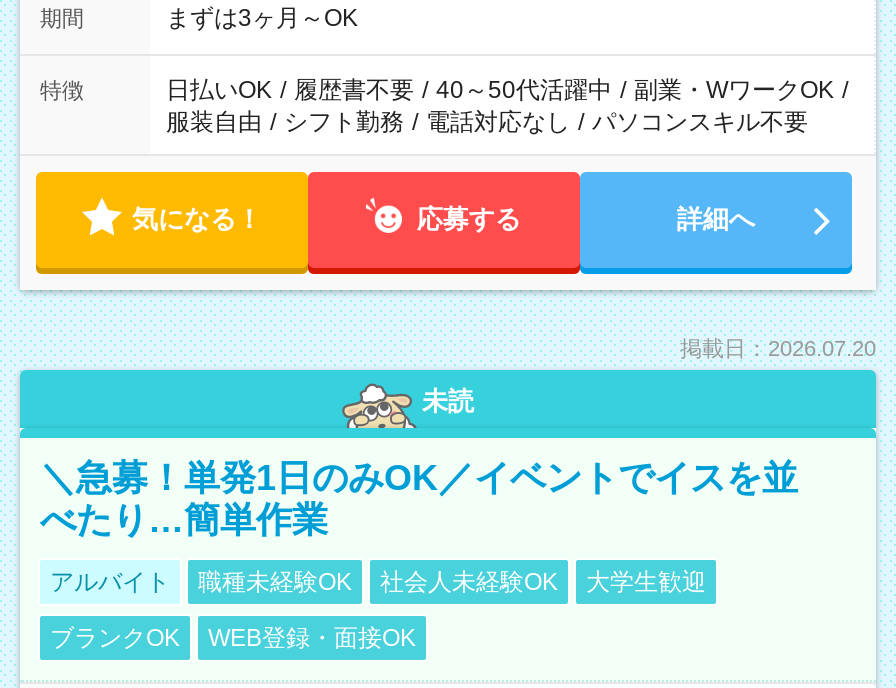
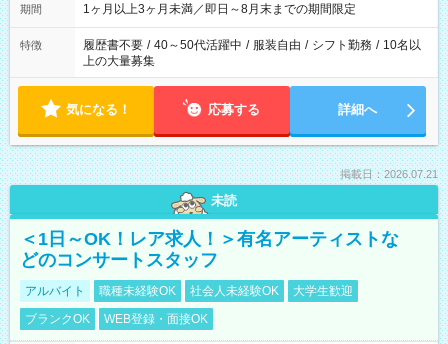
[166,4,358,32] まずは3ヶ月～OK -> [83,2,356,16] 1ヶ月以上3ヶ月未満／即日～8月末までの期間限定
[166,76,848,136] 日払いOK / 履歴書不要 / 40～50代活躍中 / 副業・WワークOK / | 服装自由 / シフト勤務 / 電話対応なし / パソコンスキル不要 -> [83,38,421,68] 履歴書不要 / 40～50代活躍中 / 服装自由 / シフト勤務 / 10名以 | 上の大量募集
[680,336,876,360] 掲載日：2026.07.20 -> [340,168,438,180] 掲載日：2026.07.21
[40,458,798,540] ＼急募！単発1日のみOK／イベントでイスを並 | べたり…簡単作業 -> [20,229,399,270] ＜1日～OK！レア求人！＞有名アーティストな | どのコンサートスタッフ

